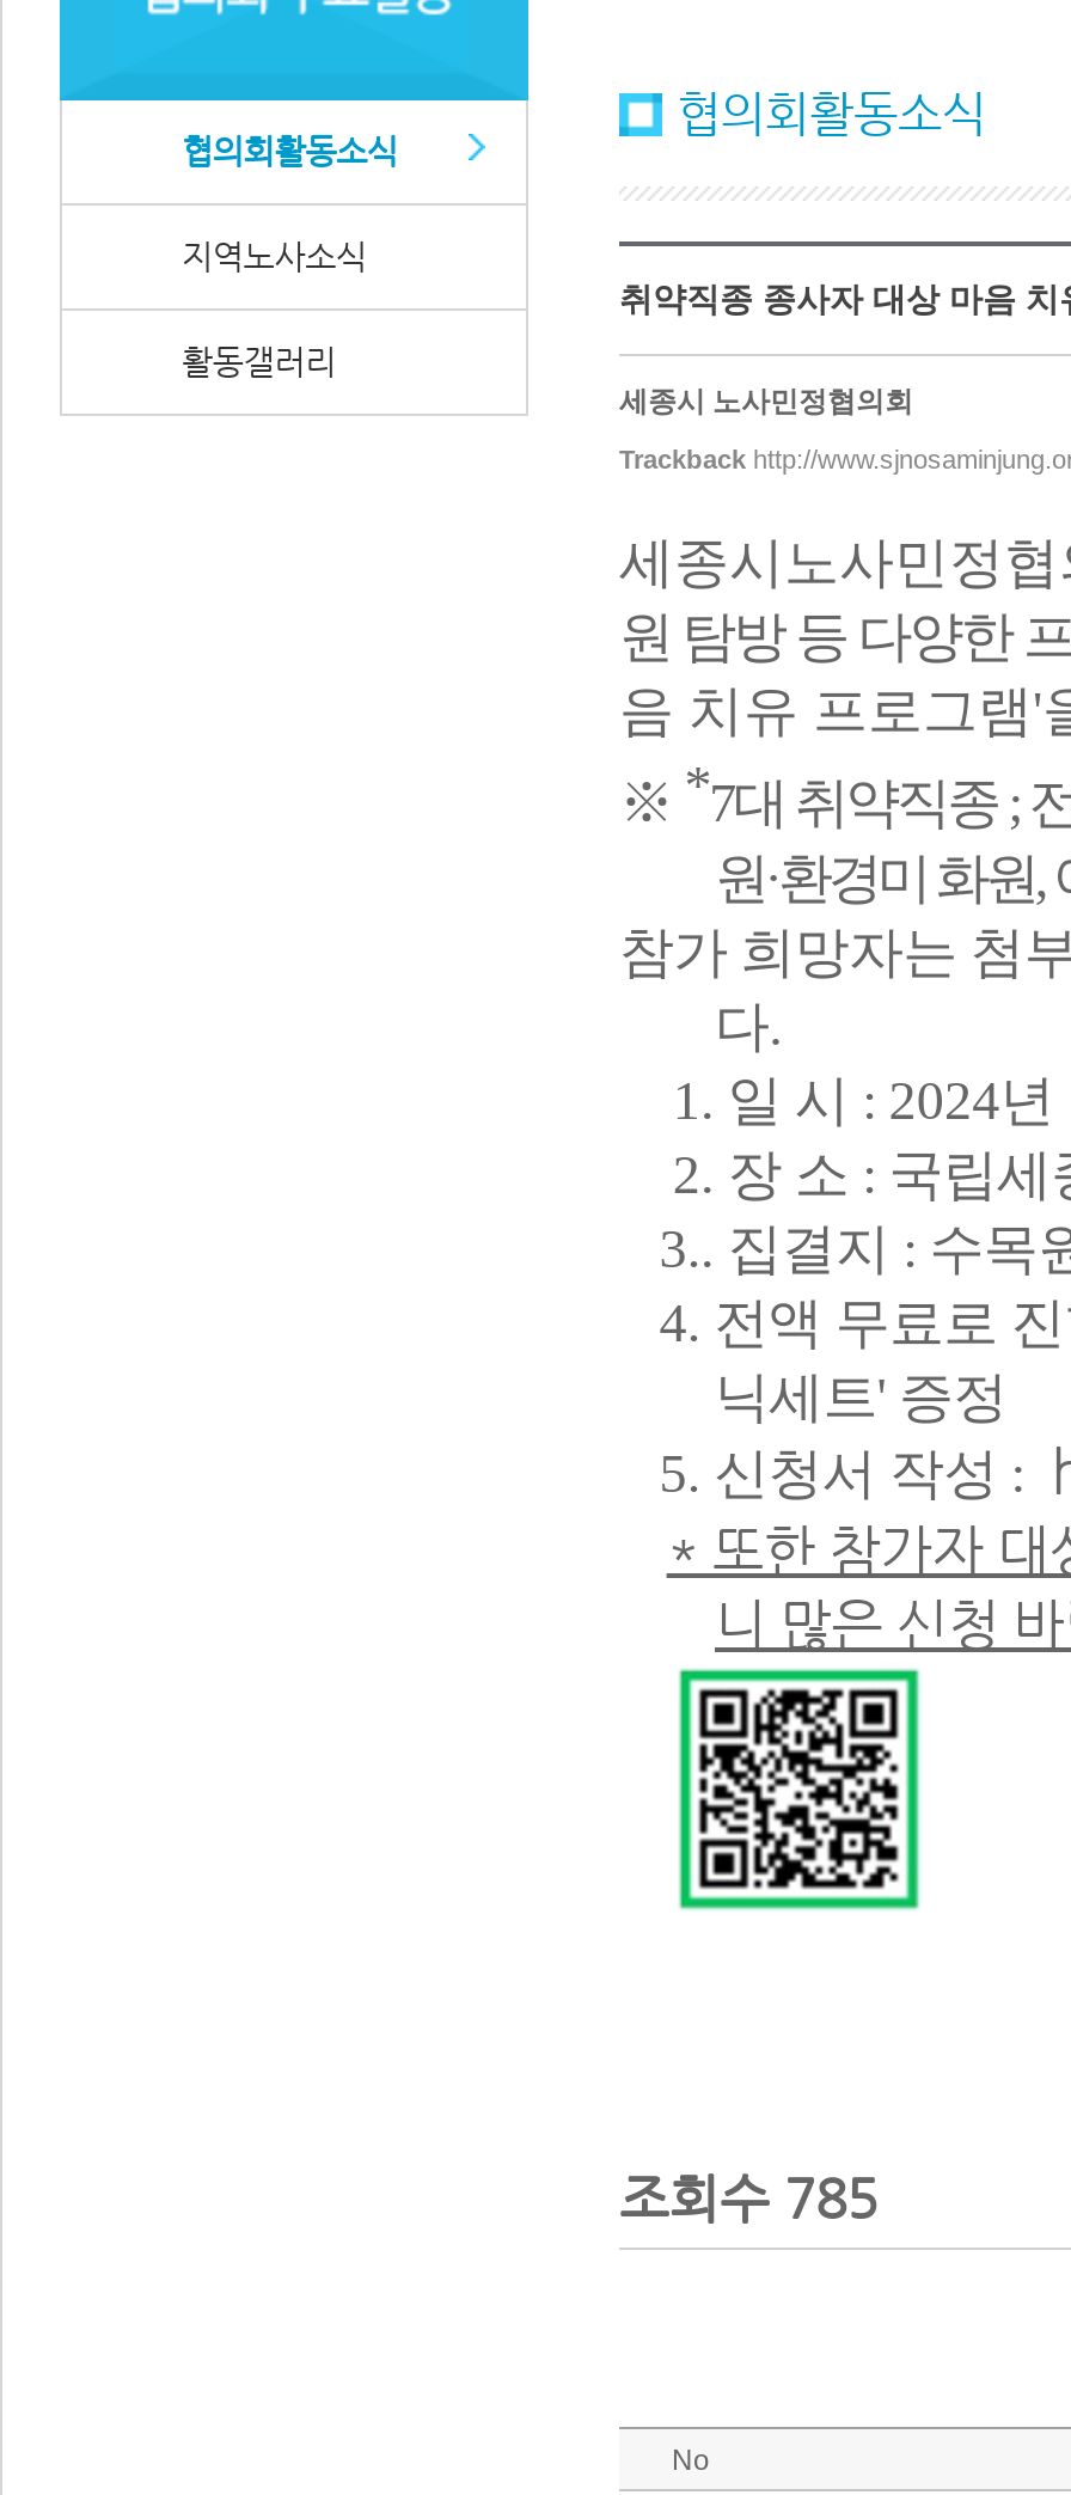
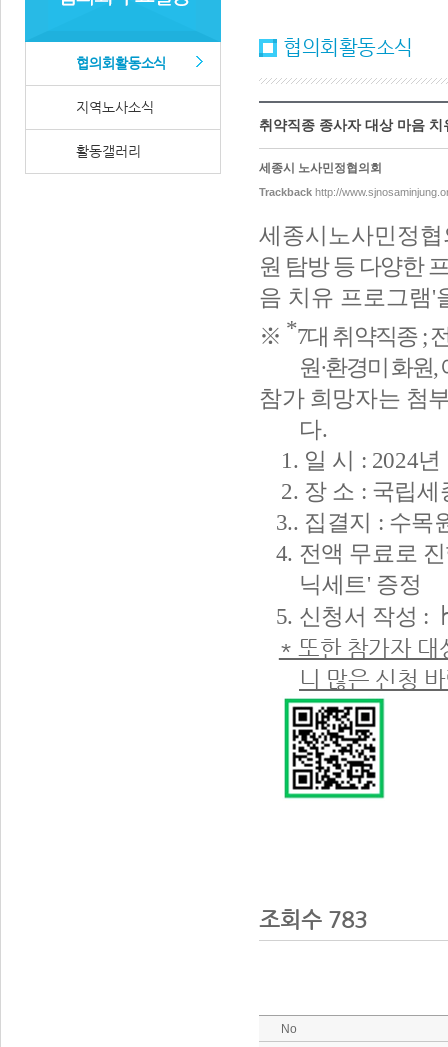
[619,2168,877,2228] 조회수 785 -> [259,907,367,932] 조회수 783

